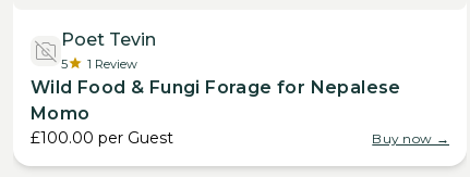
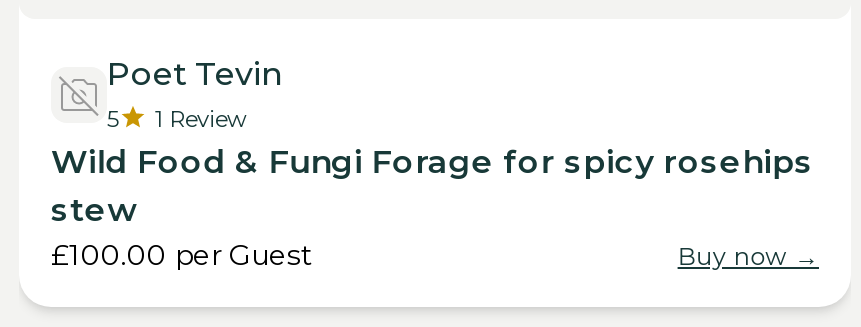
[31,77,401,123] Wild Food & Fungi Forage for Nepalese | Momo -> [51,143,813,229] Wild Food & Fungi Forage for spicy rosehips | stew

